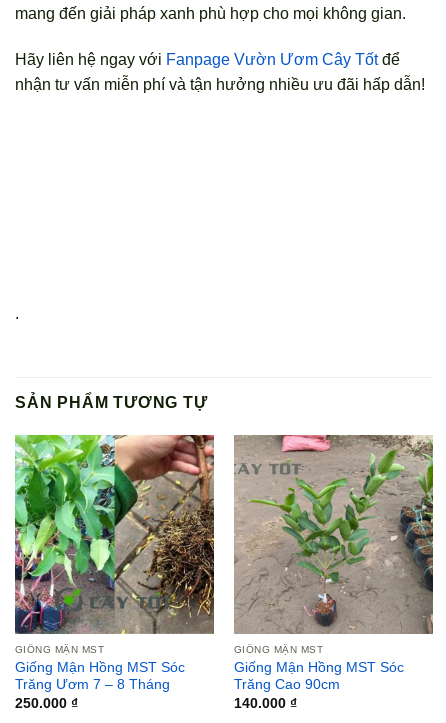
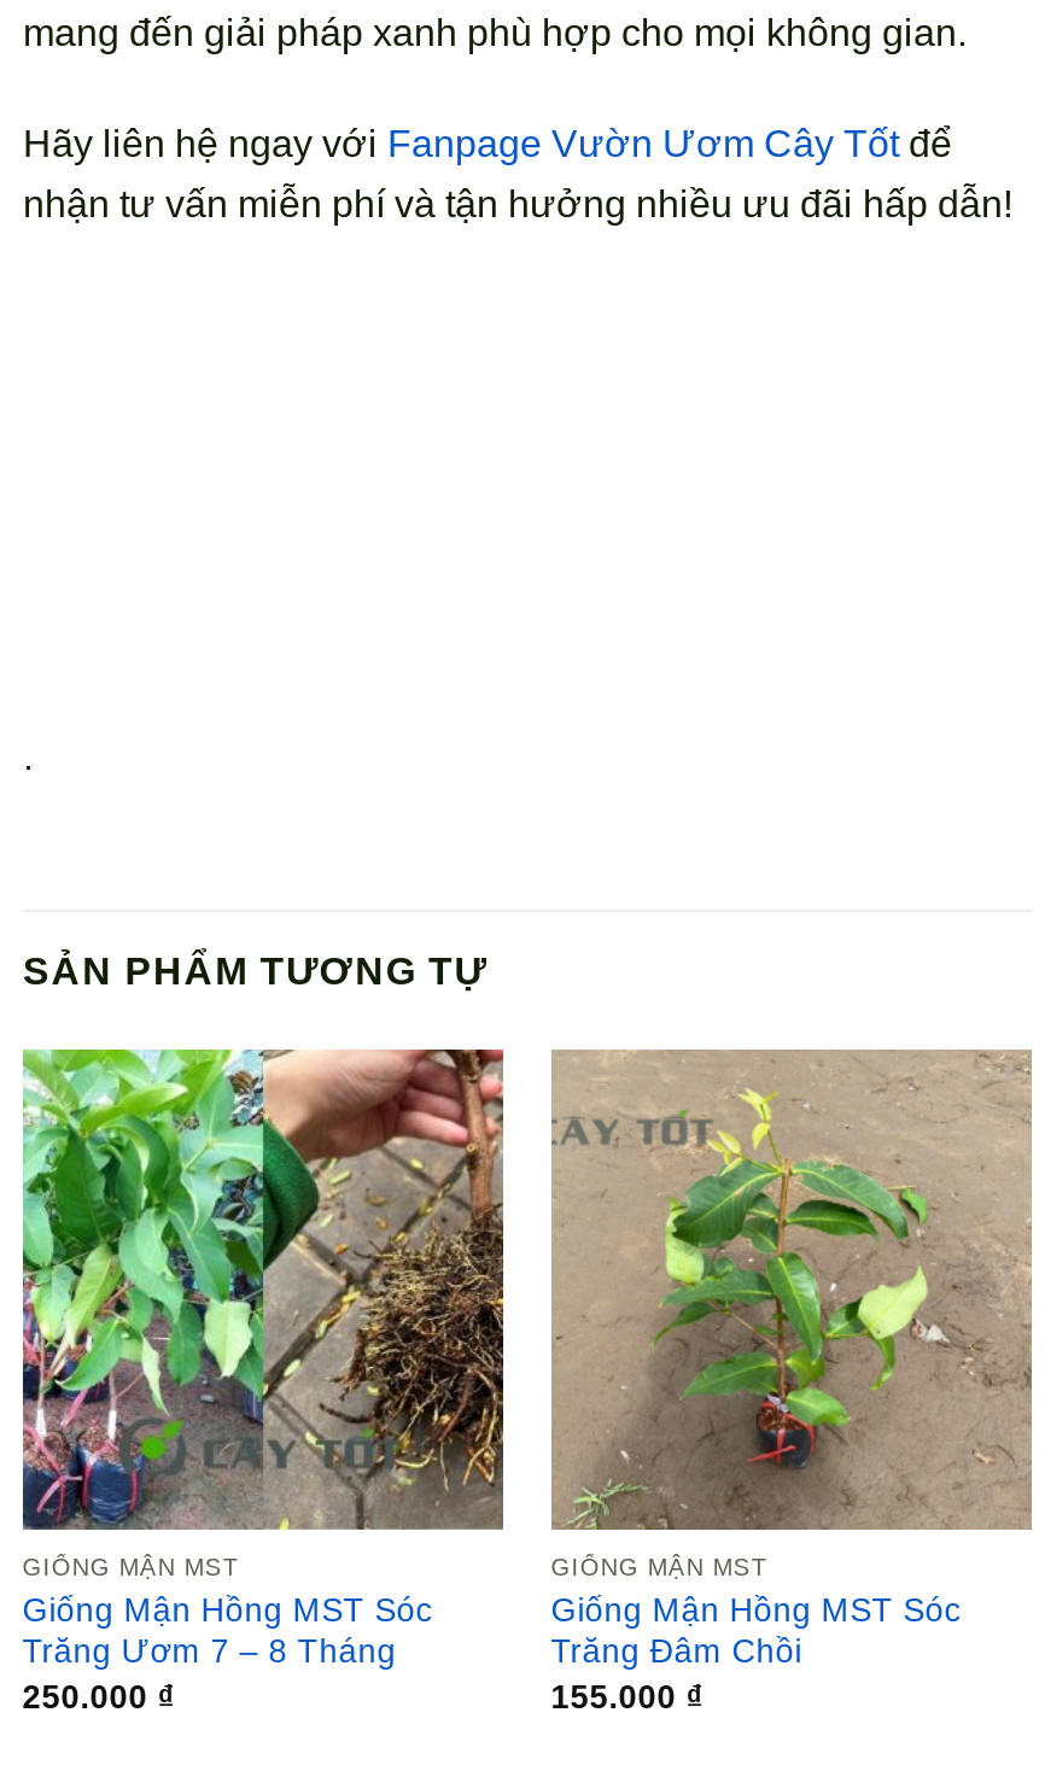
[235,435,434,634] [image] -> [556,1050,1034,1530] [image]
[234,677,340,692] Trăng Cao 90cm -> [551,1634,802,1670] Trăng Đâm Chồi
[234,695,297,710] 140.000 ₫ -> [551,1678,703,1714] 155.000 ₫

